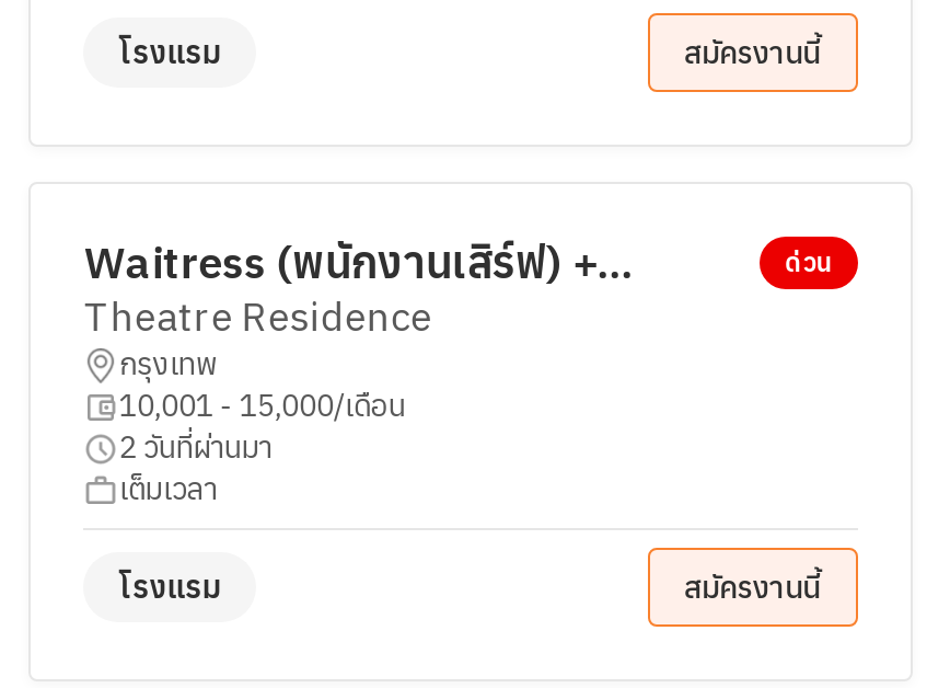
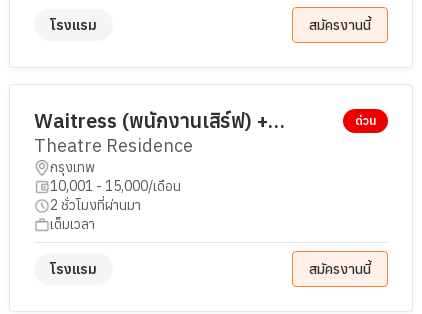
[119,427,272,467] 2 วันที่ผ่านมา -> [50,196,141,214] 2 ชั่วโมงที่ผ่านมา

